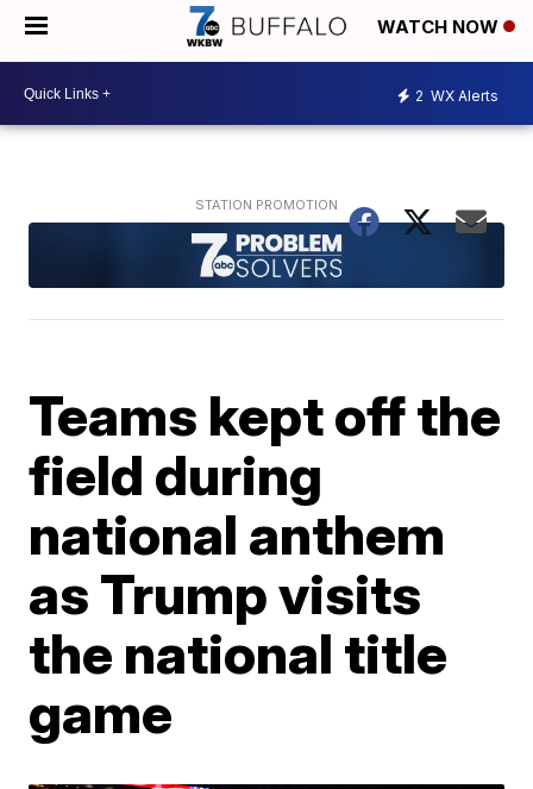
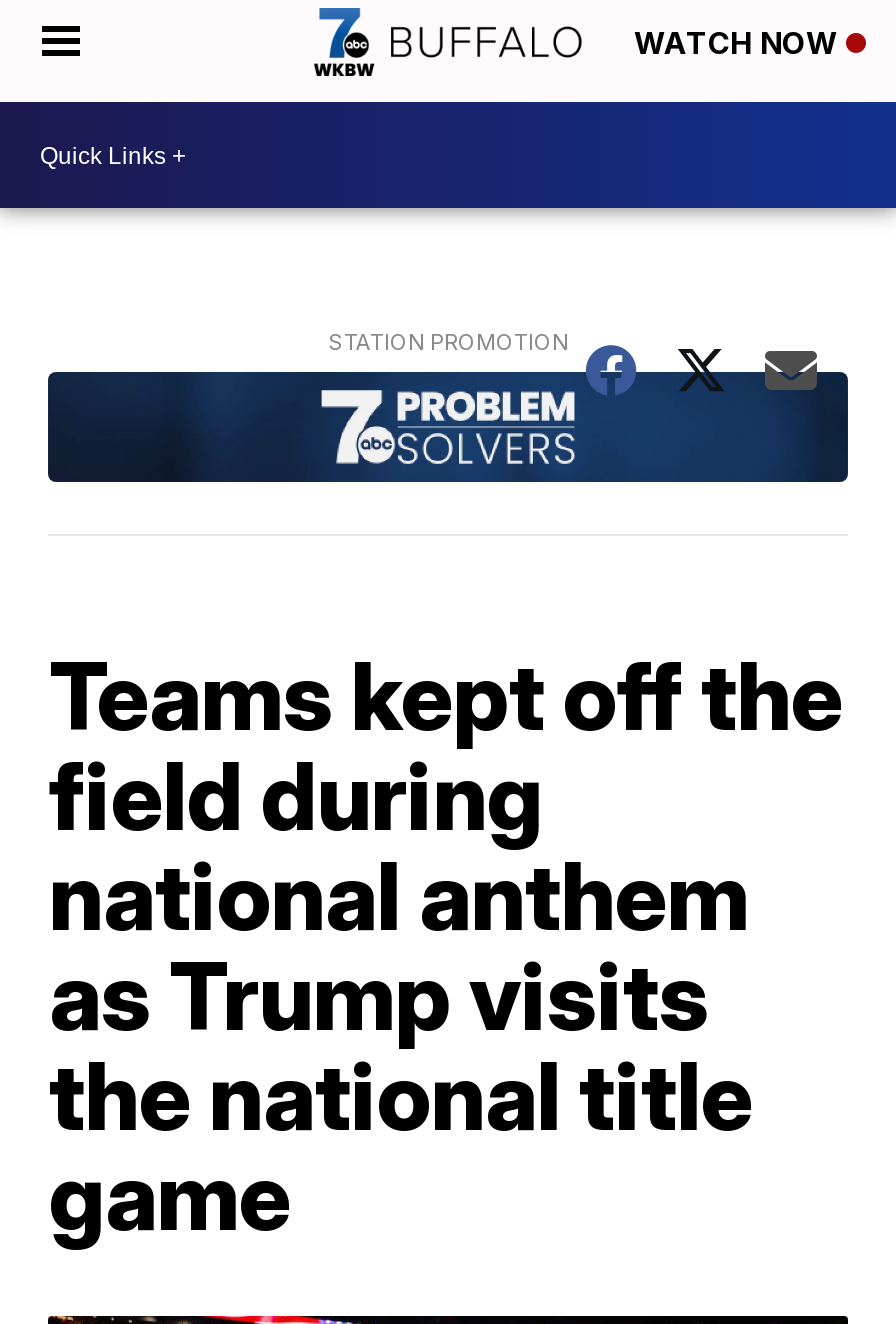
[415,86,498,104] 2 WX Alerts -> none

